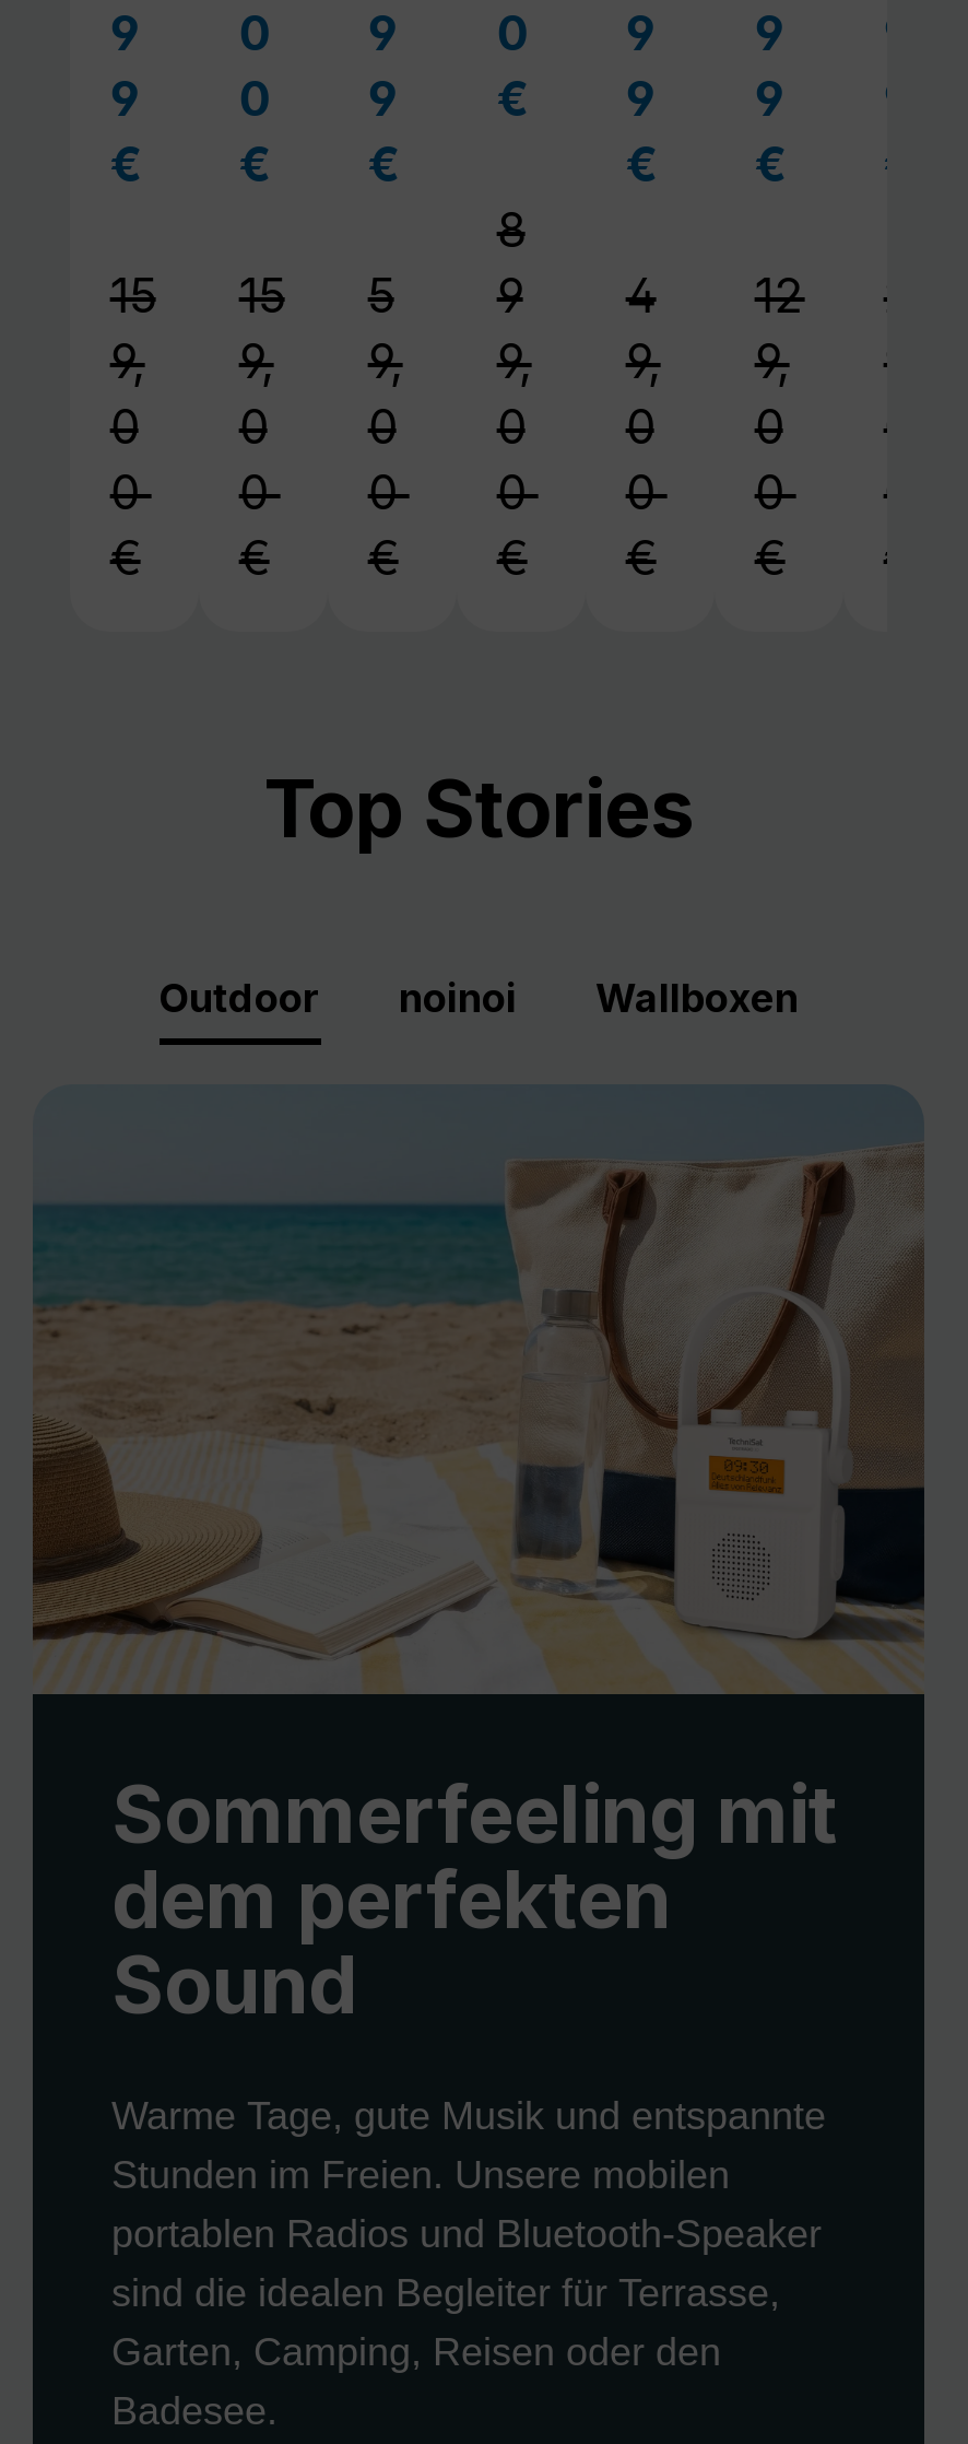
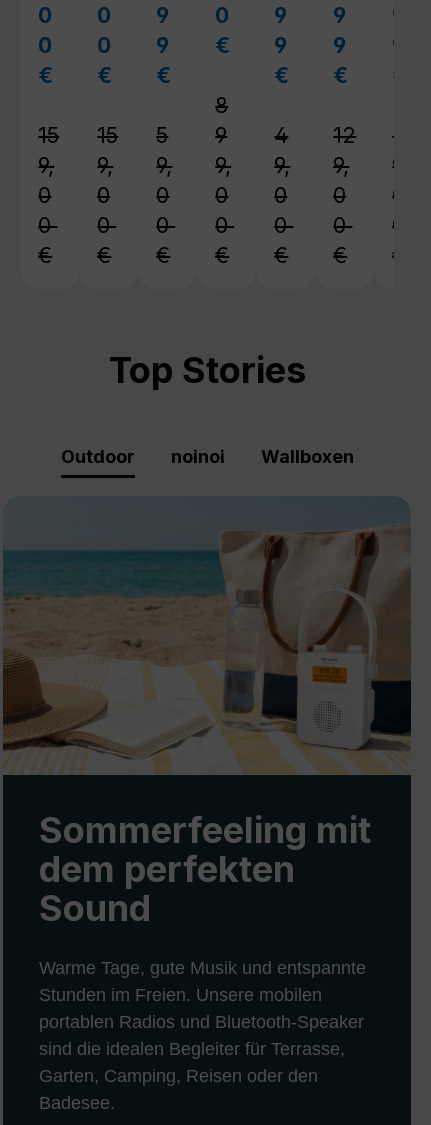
[110,5,138,62] 9 -> [38,2,52,28] 0
[110,71,149,128] 9 -> [38,32,57,58] 0

